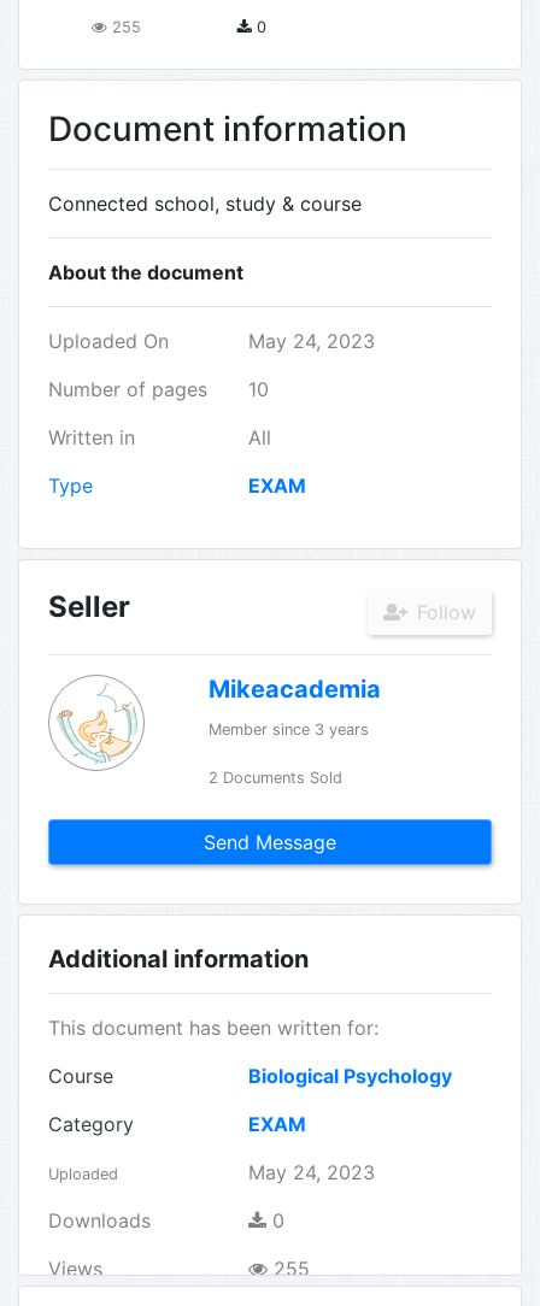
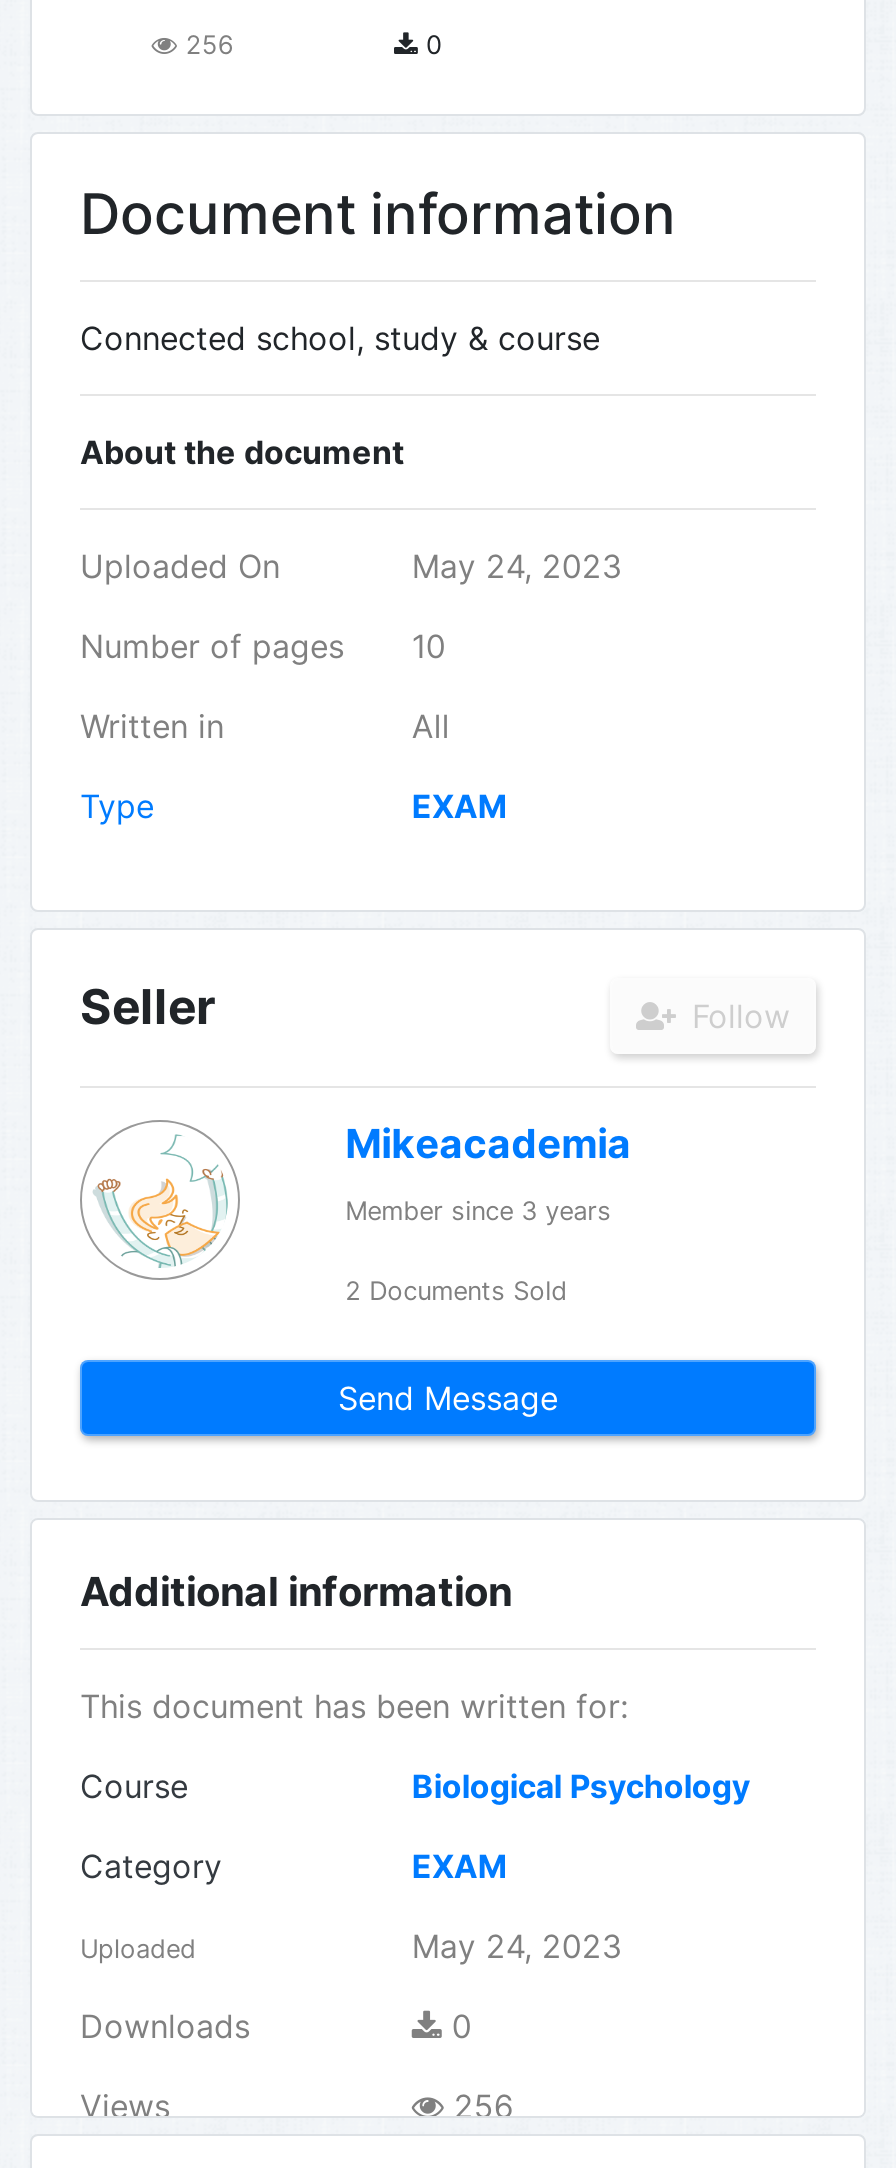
[107,18,141,36] 255 -> [178,30,234,60] 256
[267,1257,310,1281] 255 -> [444,2086,514,2126] 256

